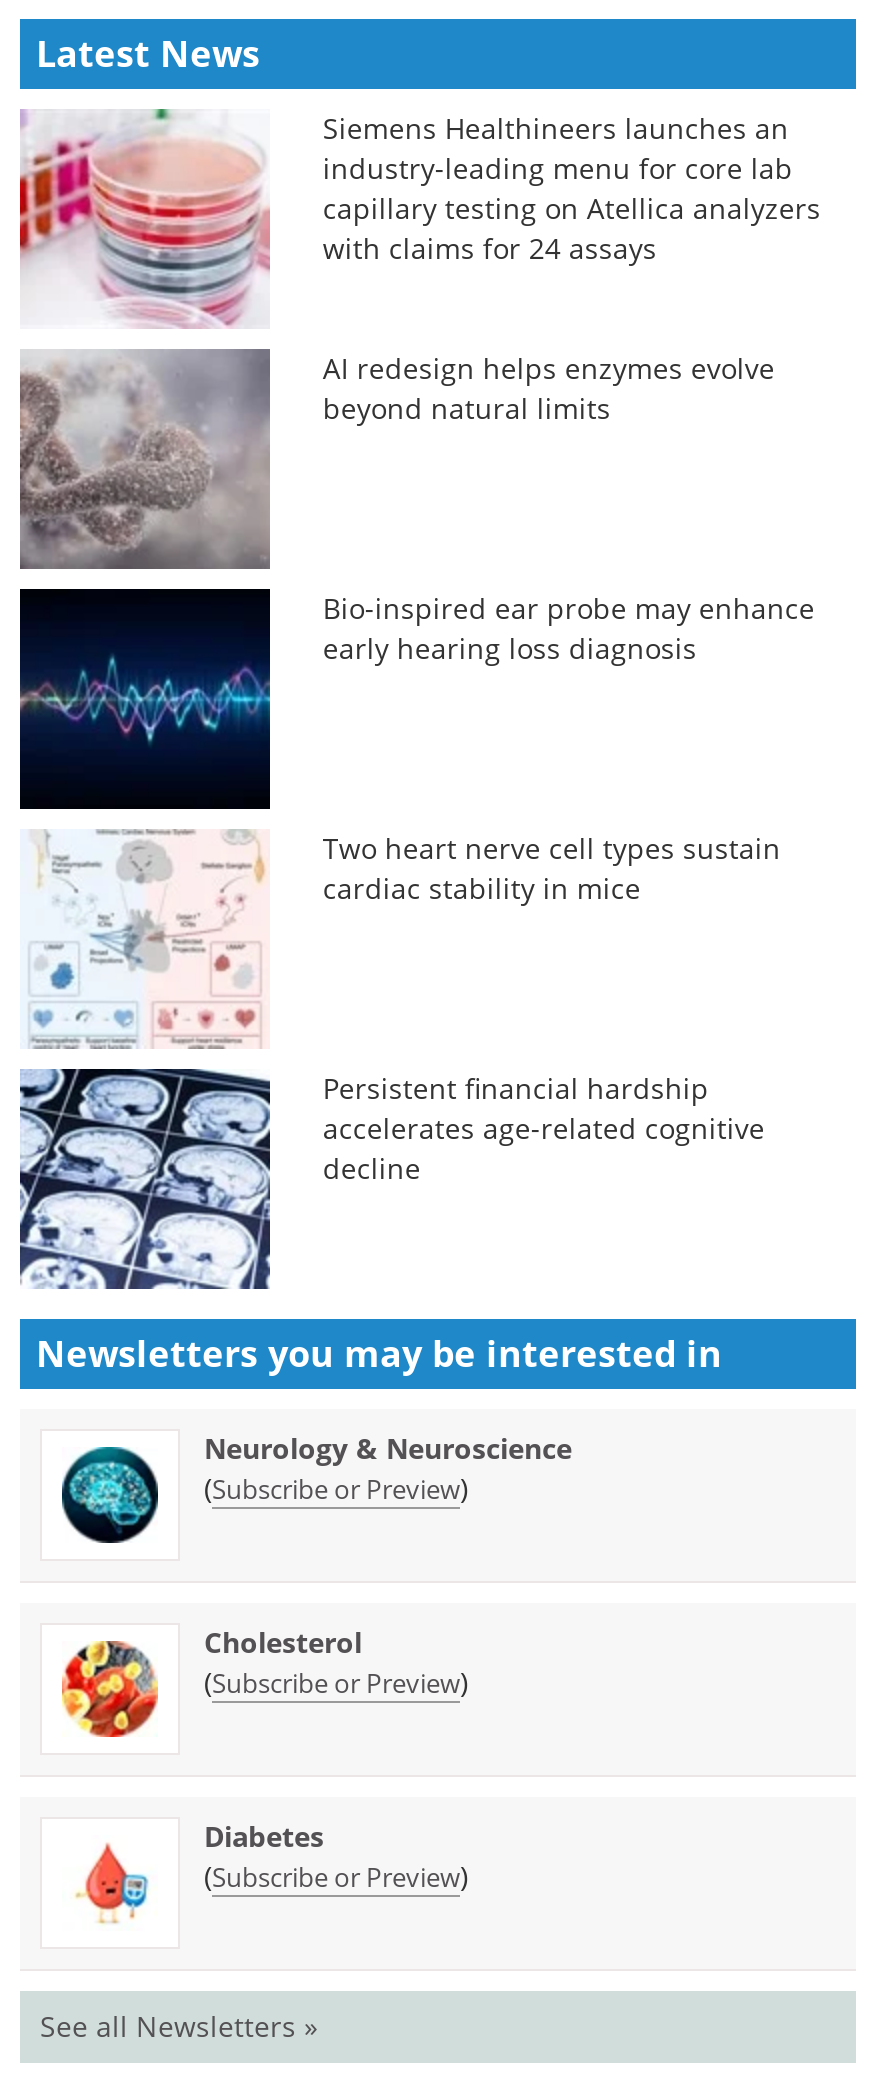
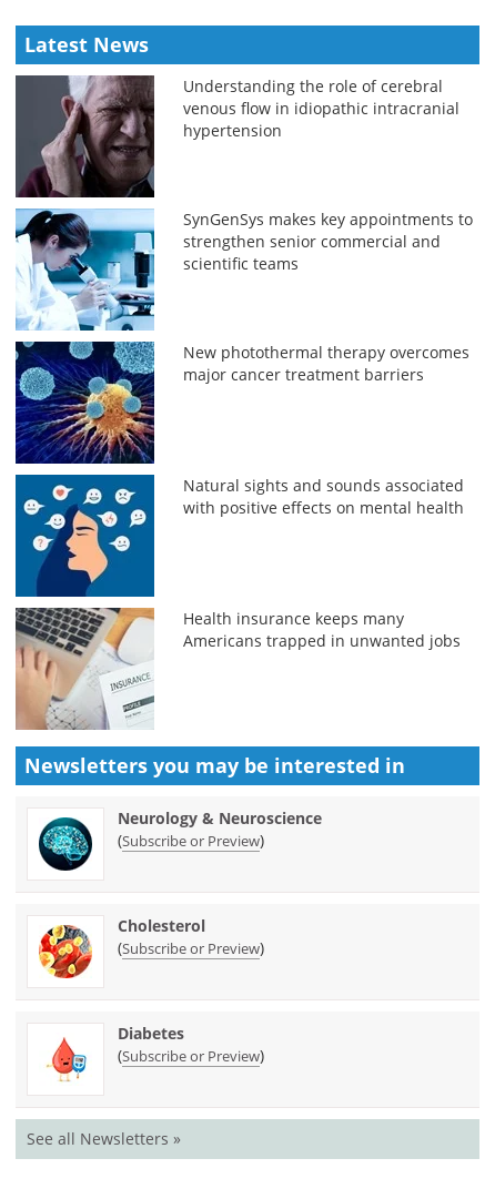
[18,109,821,329] [image] | Siemens Healthineers launches an | industry-leading menu for core lab | capillary testing on Atellica analyzers | with claims for 24 assays -> [14,74,460,199] [image] | Understanding the role of cerebral | venous flow in idiopathic intracranial | hypertension
[18,349,775,571] [image] | AI redesign helps enzymes evolve | beyond natural limits -> [14,208,473,332] [image] | SynGenSys makes key appointments to | strengthen senior commercial and | scientific teams
[18,587,815,809] [image] | Bio-inspired ear probe may enhance | early hearing loss diagnosis -> [14,341,470,465] [image] | New photothermal therapy overcomes | major cancer treatment barriers
[20,829,781,1049] [image] | Two heart nerve cell types sustain | cardiac stability in mice -> [14,474,464,598] [image] | Natural sights and sounds associated | with positive effects on mental health
[18,1069,765,1291] [image] | Persistent financial hardship | accelerates age-related cognitive | decline -> [14,607,461,731] [image] | Health insurance keeps many | Americans trapped in unwanted jobs

